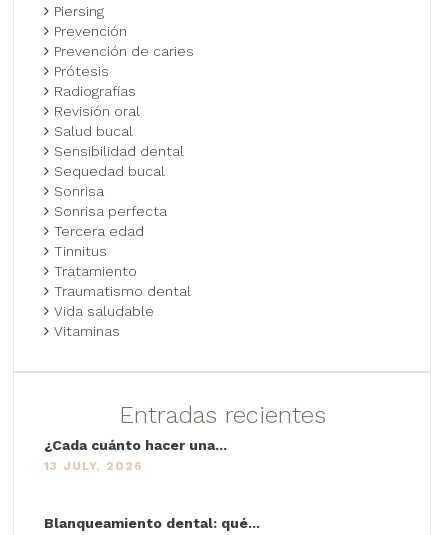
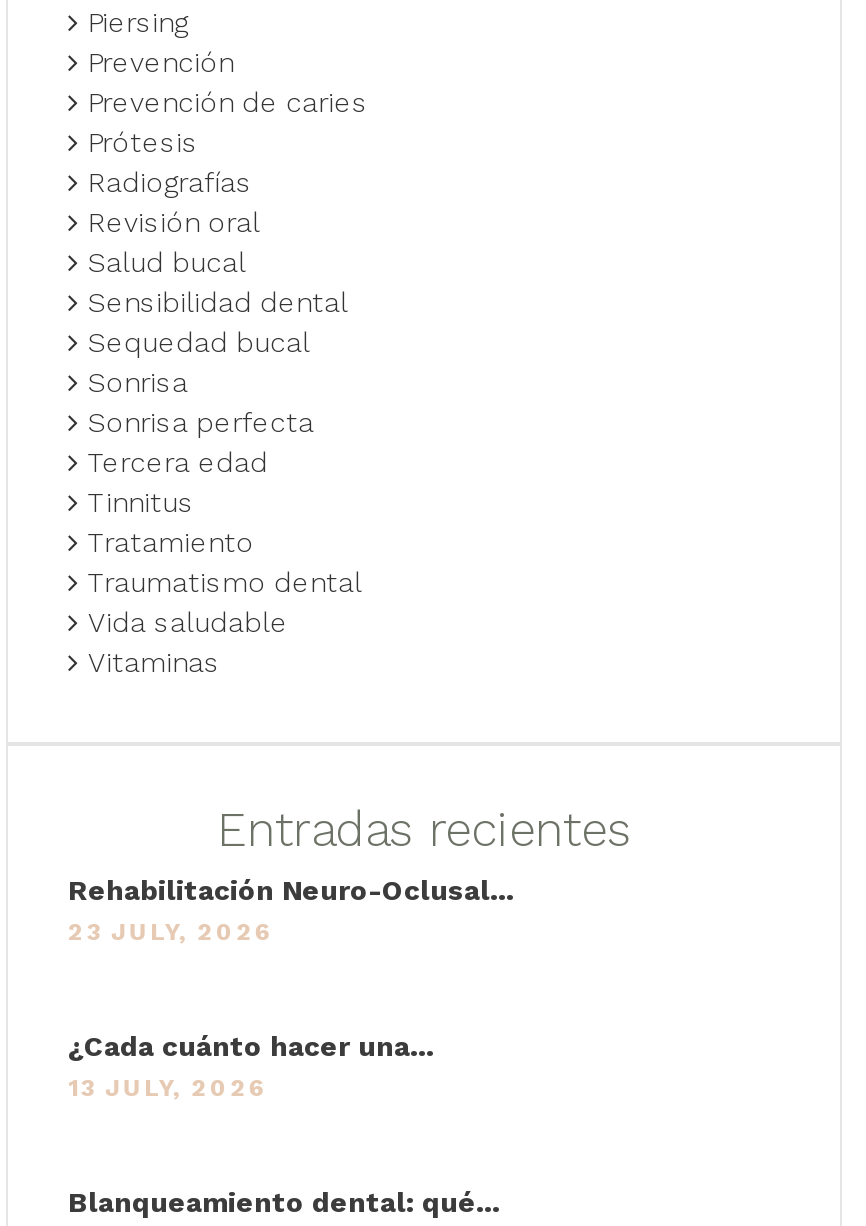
none -> [68,875,514,947] Rehabilitación Neuro-Oclusal... | 23 JULY, 2026

